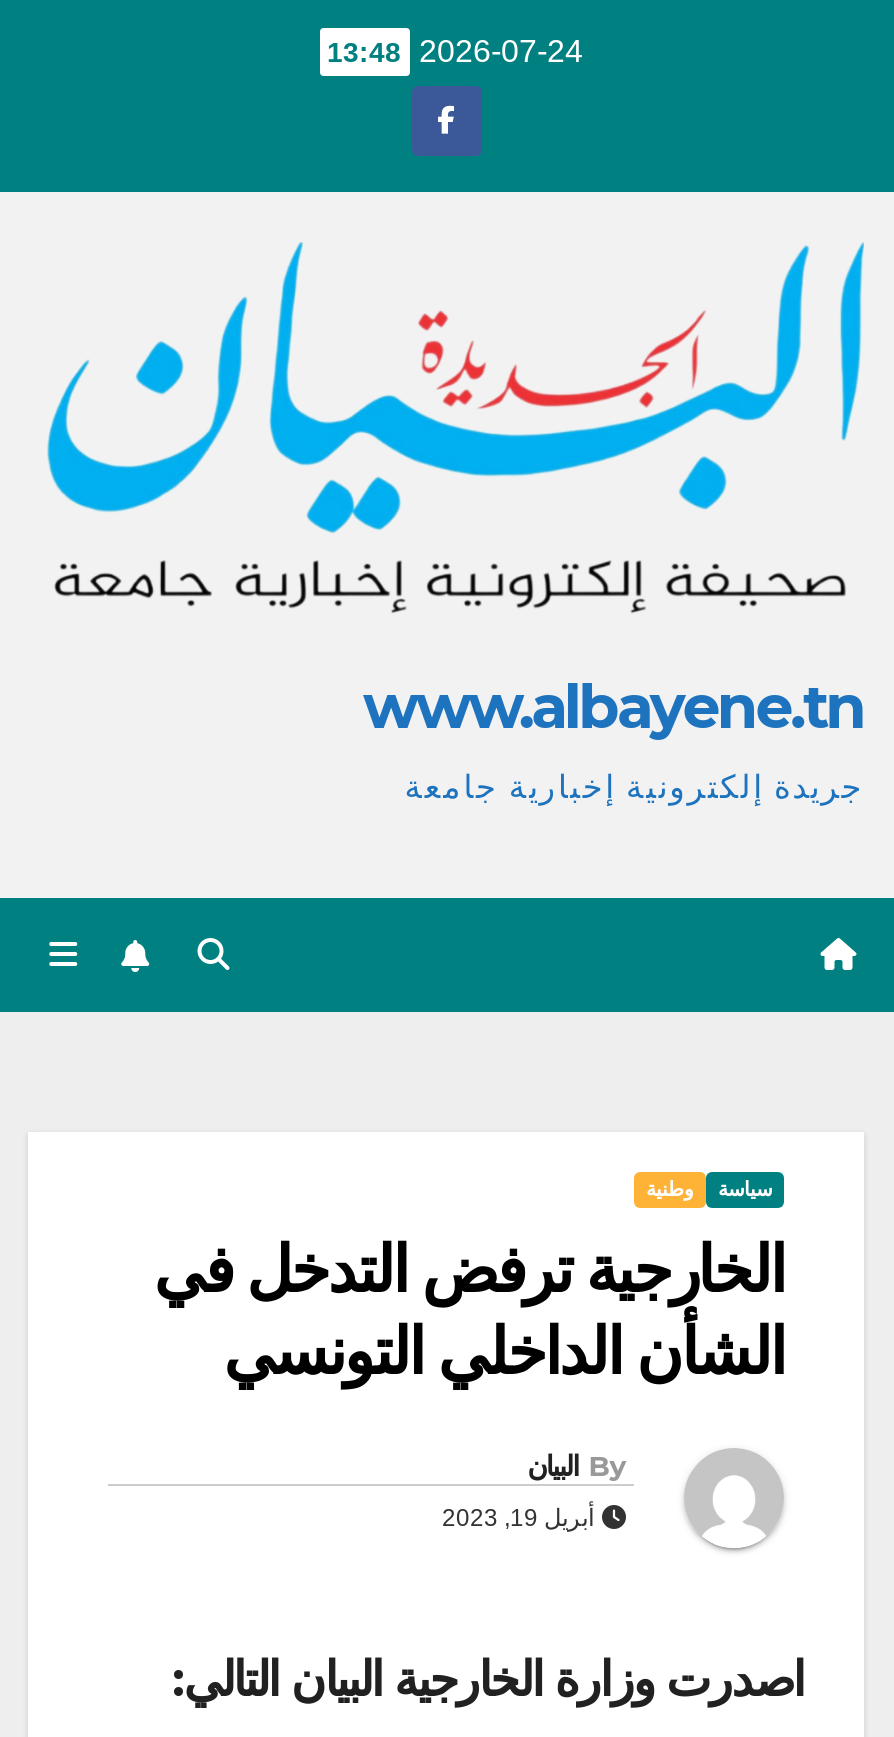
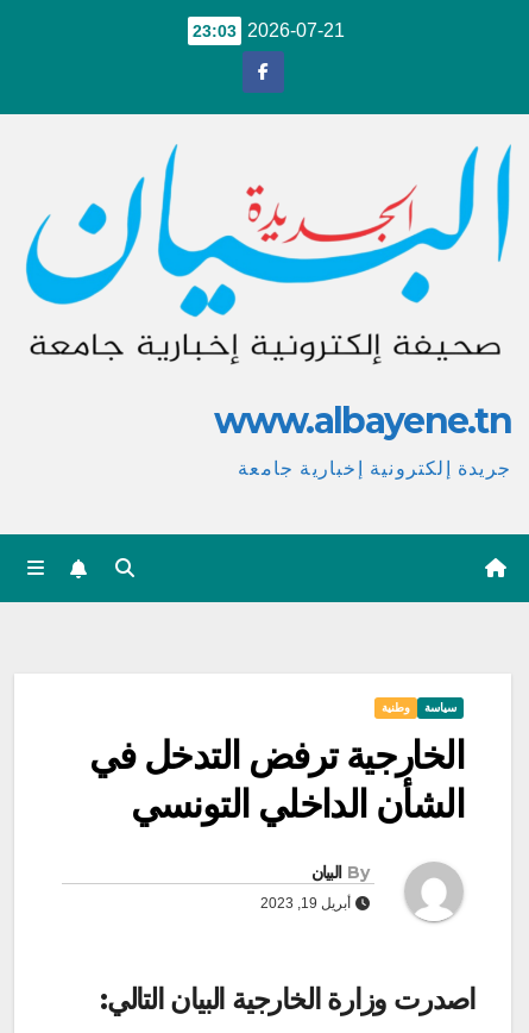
[327,35,401,67] 13:48 -> [192,21,236,40] 23:03
[419,34,583,68] 2026-07-24 -> [247,20,344,40] 2026-07-21

